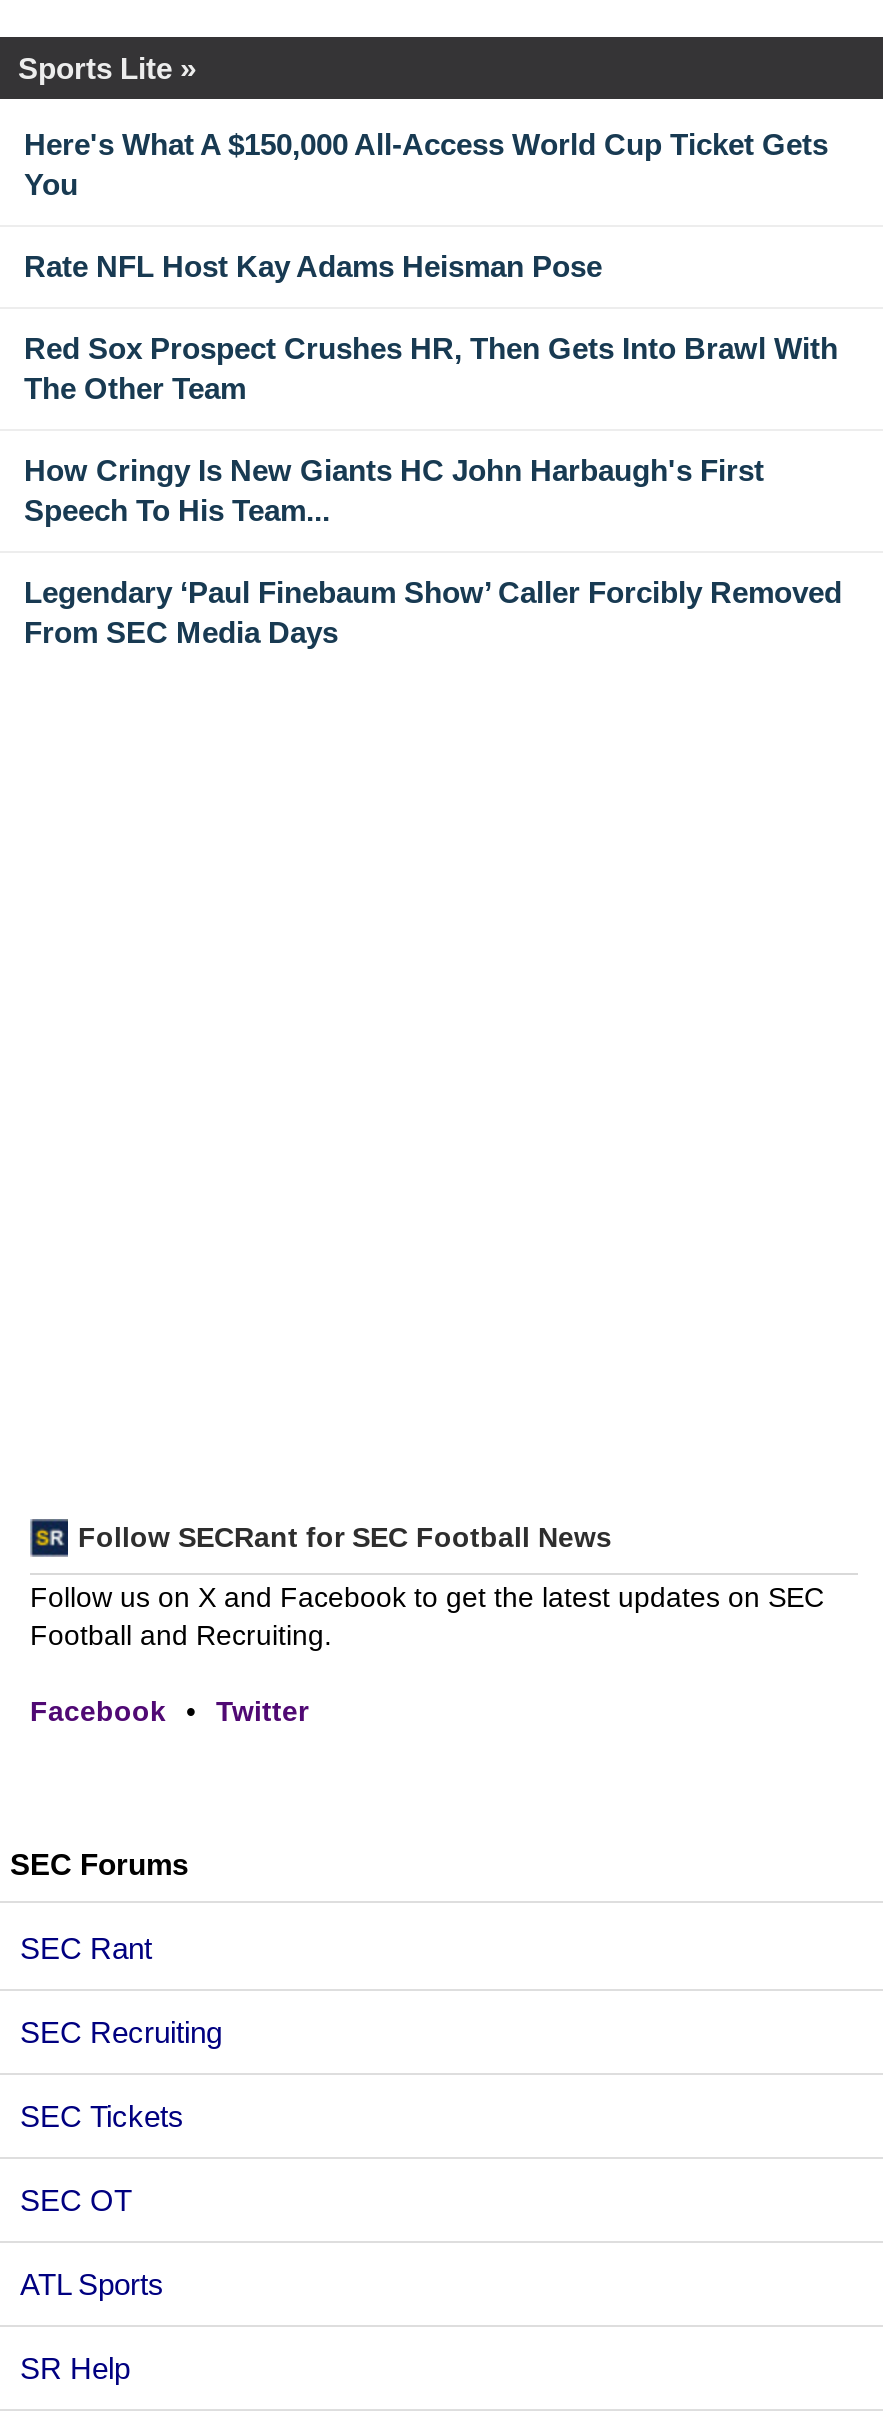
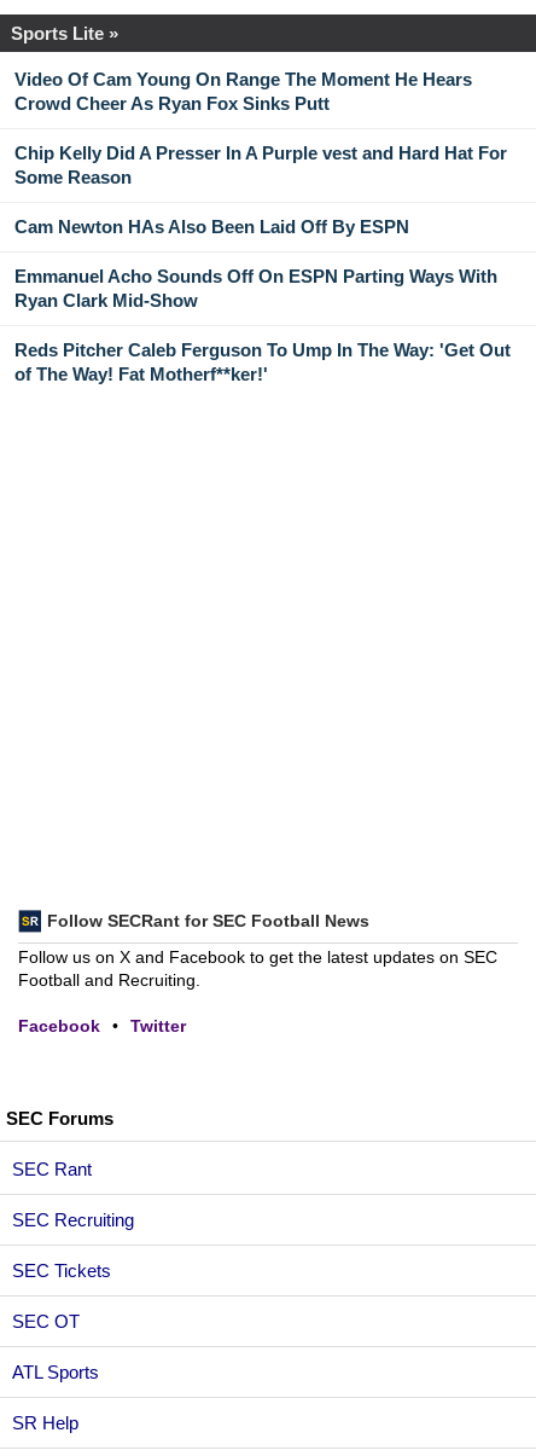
[24,127,828,201] Here's What A $150,000 All-Access World Cup Ticket Gets | You -> [14,69,472,114] Video Of Cam Young On Range The Moment He Hears | Crowd Cheer As Ryan Fox Sinks Putt
[24,249,602,283] Rate NFL Host Kay Adams Heisman Pose -> [14,143,507,187] Chip Kelly Did A Presser In A Purple vest and Hard Hat For | Some Reason
[24,331,838,405] Red Sox Prospect Crushes HR, Then Gets Into Brawl With | The Other Team -> [14,216,409,237] Cam Newton HAs Also Been Laid Off By ESPN
[24,453,764,527] How Cringy Is New Giants HC John Harbaugh's First | Speech To His Team... -> [14,266,497,311] Emmanuel Acho Sounds Off On ESPN Parting Ways With | Ryan Clark Mid-Show
[24,575,842,649] Legendary ‘Paul Finebaum Show’ Caller Forcibly Removed | From SEC Media Days -> [14,340,511,384] Reds Pitcher Caleb Ferguson To Ump In The Way: 'Get Out | of The Way! Fat Motherf**ker!'

